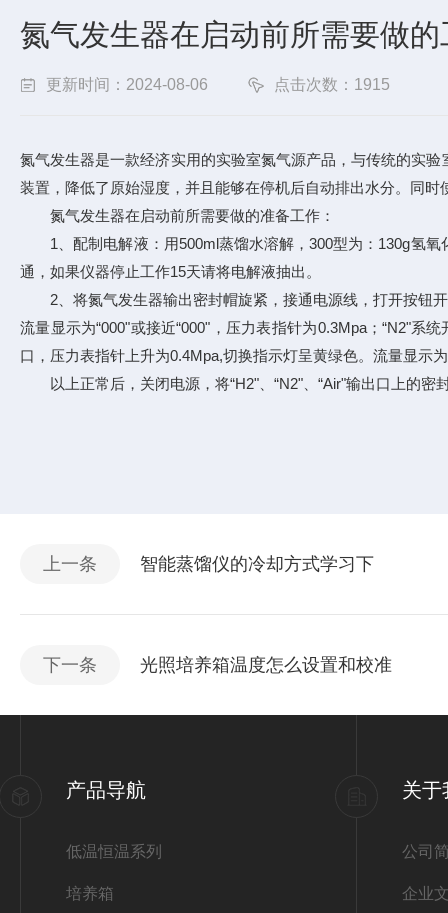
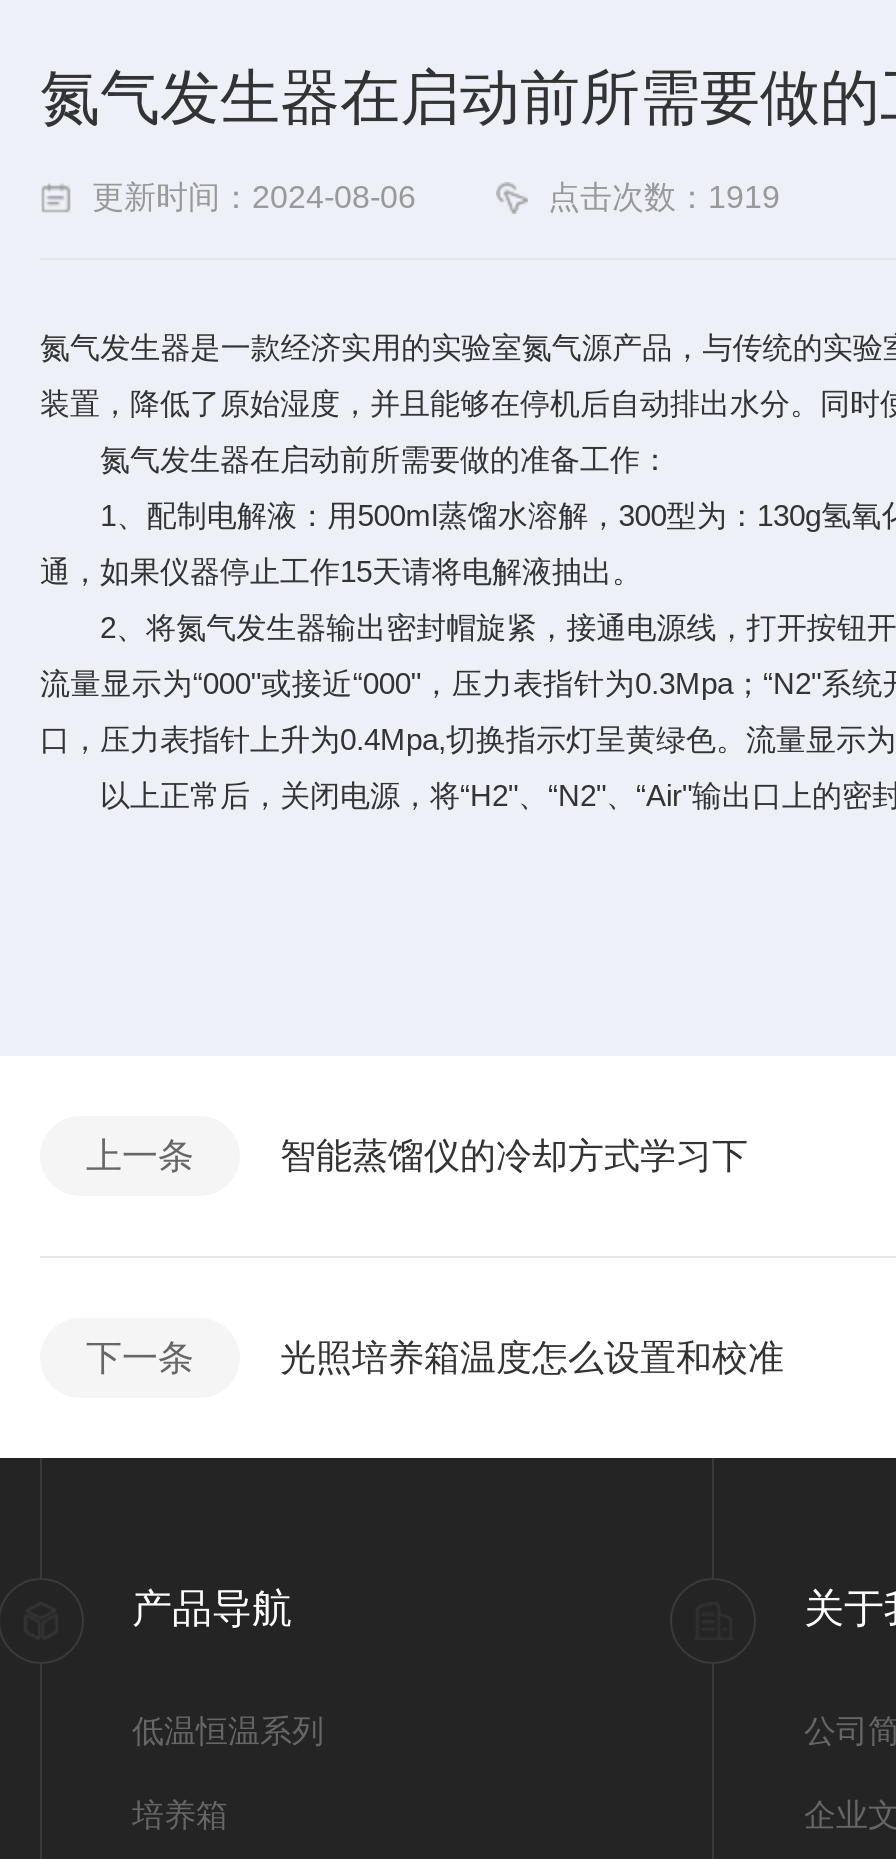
[274,76,390,93] 点击次数：1915 -> [548,180,780,214] 点击次数：1919

